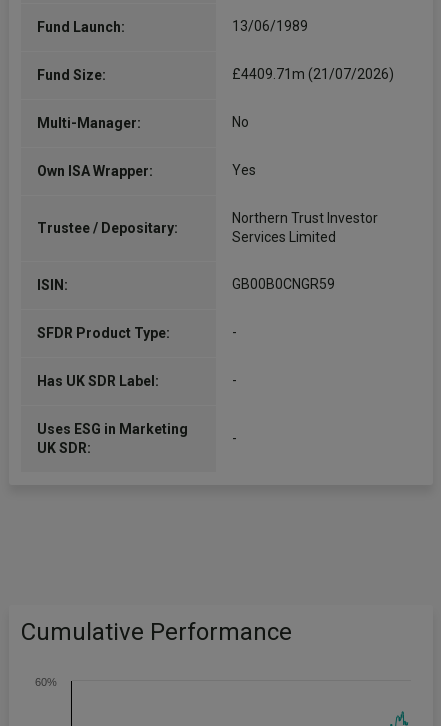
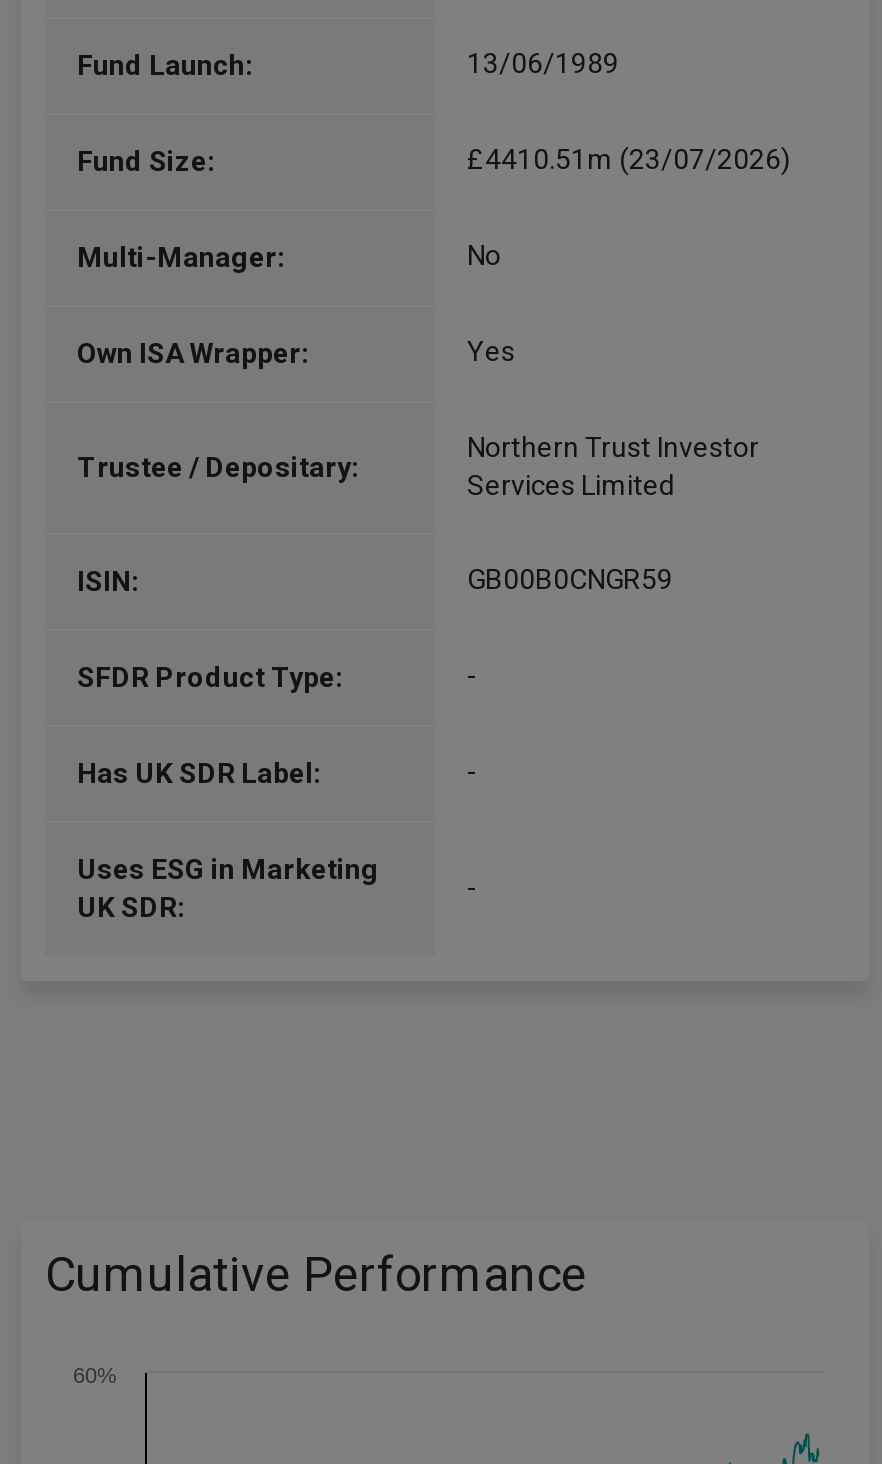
[232,66,394,82] £4409.71m (21/07/2026) -> [467,143,791,175] £4410.51m (23/07/2026)

